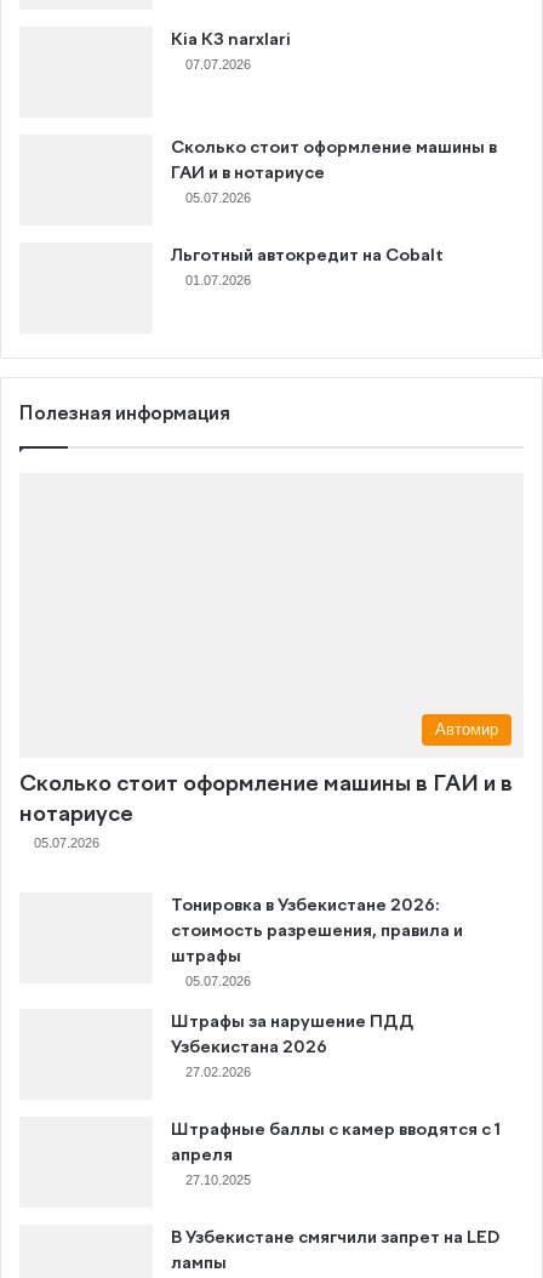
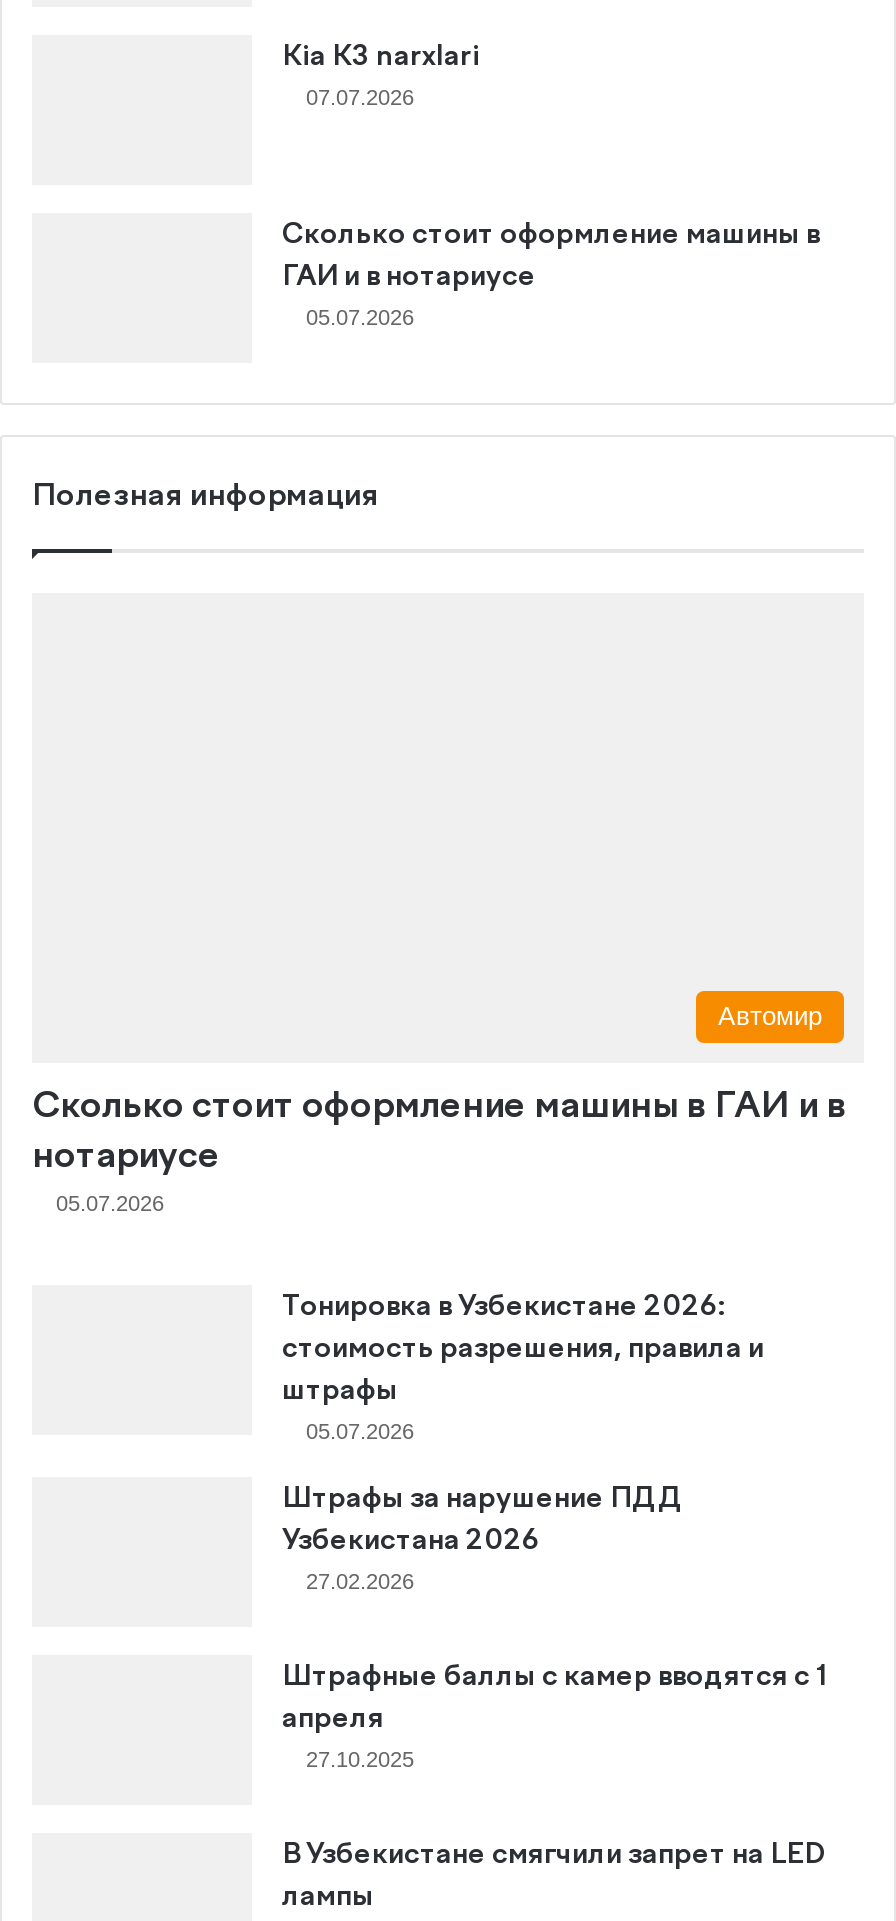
[171,247,444,287] Льготный автокредит на Cobalt | 01.07.2026 -> none

